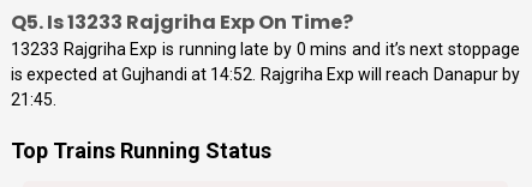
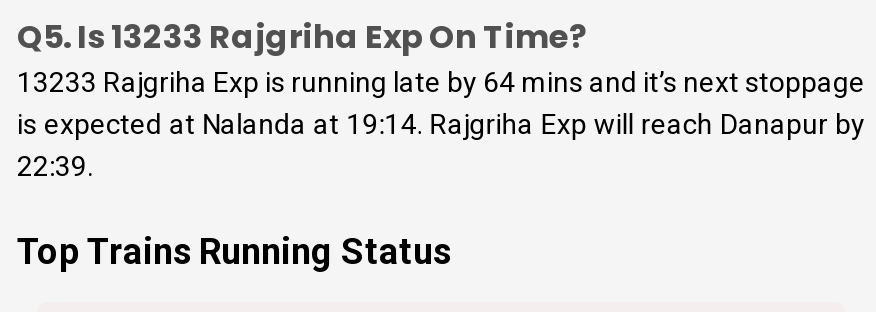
[11,40,520,59] 13233 Rajgriha Exp is running late by 0 mins and it’s next stoppage -> [17,66,865,98] 13233 Rajgriha Exp is running late by 64 mins and it’s next stoppage
[11,65,520,84] is expected at Gujhandi at 14:52. Rajgriha Exp will reach Danapur by -> [17,108,865,140] is expected at Nalanda at 19:14. Rajgriha Exp will reach Danapur by
[11,90,56,109] 21:45. -> [17,150,93,182] 22:39.

